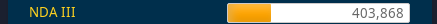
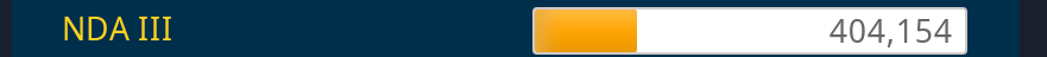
[352,4,404,22] 403,868 -> [829,9,953,52] 404,154

